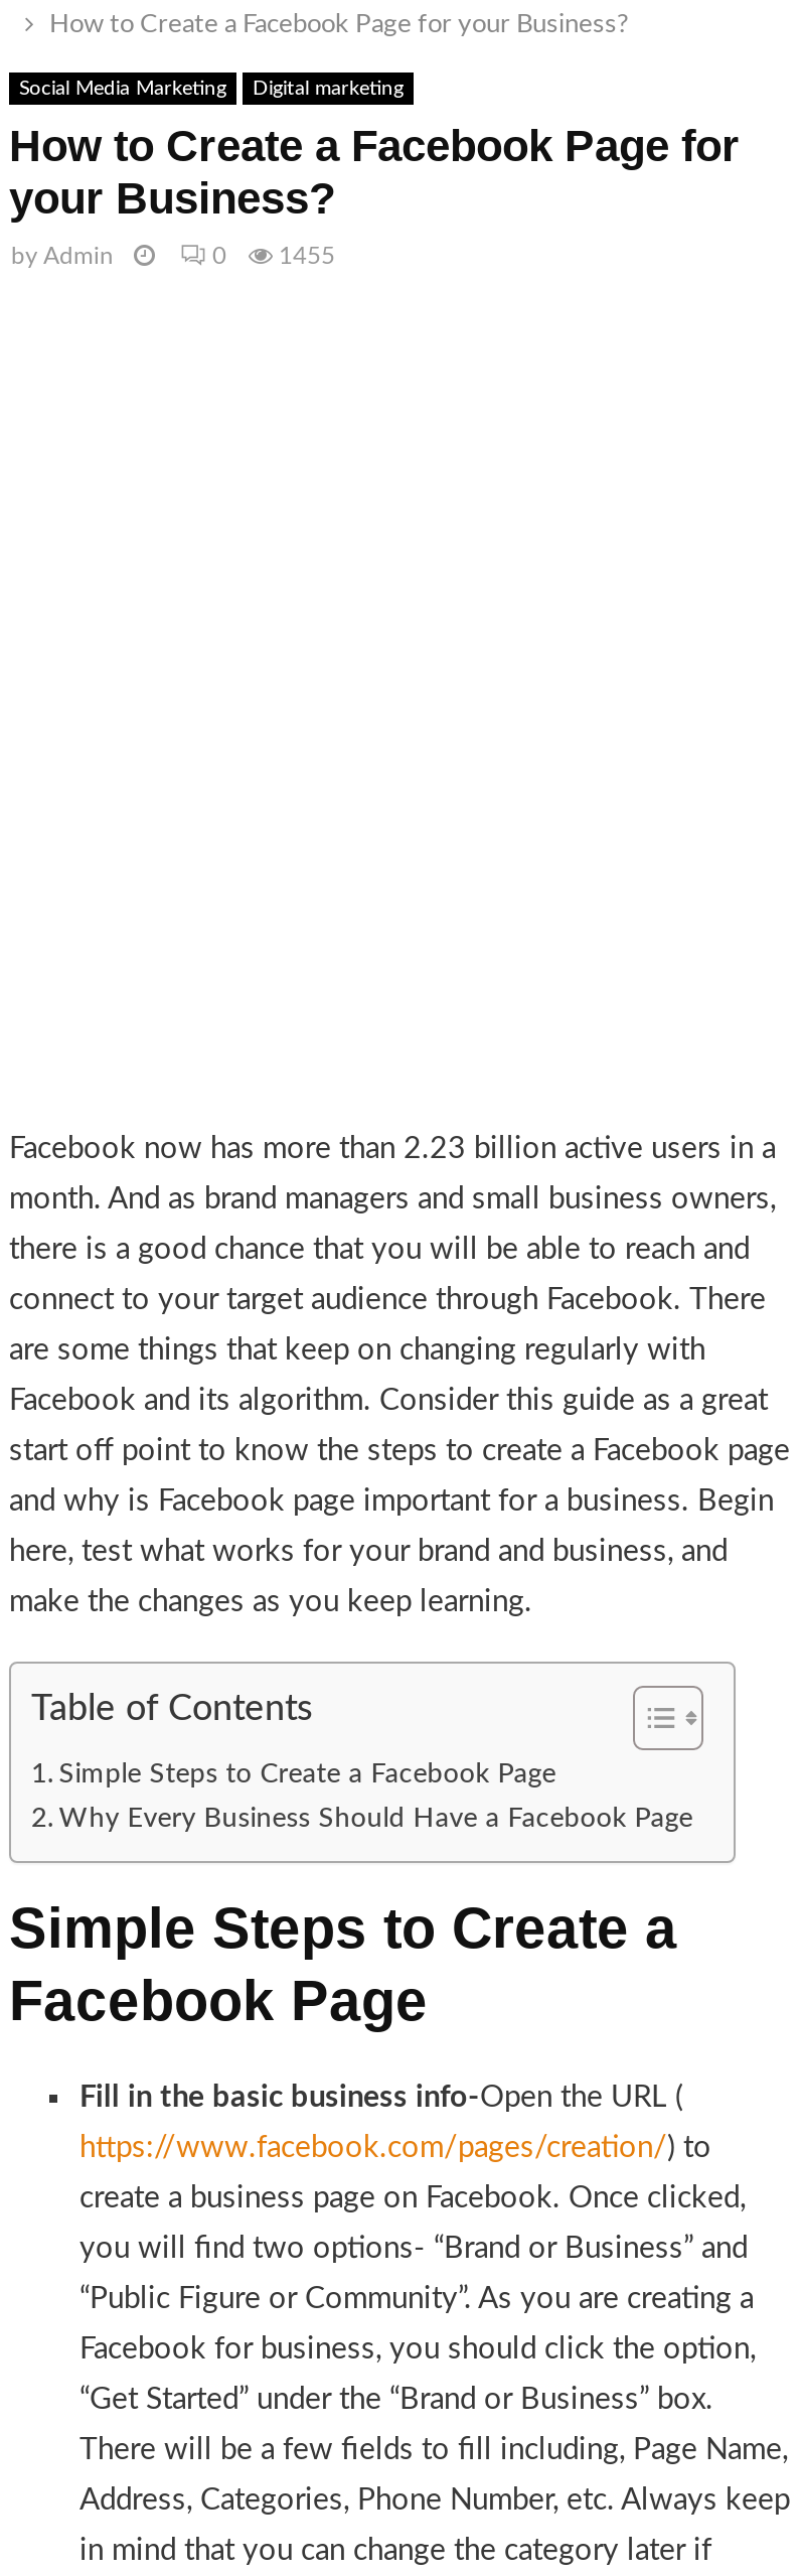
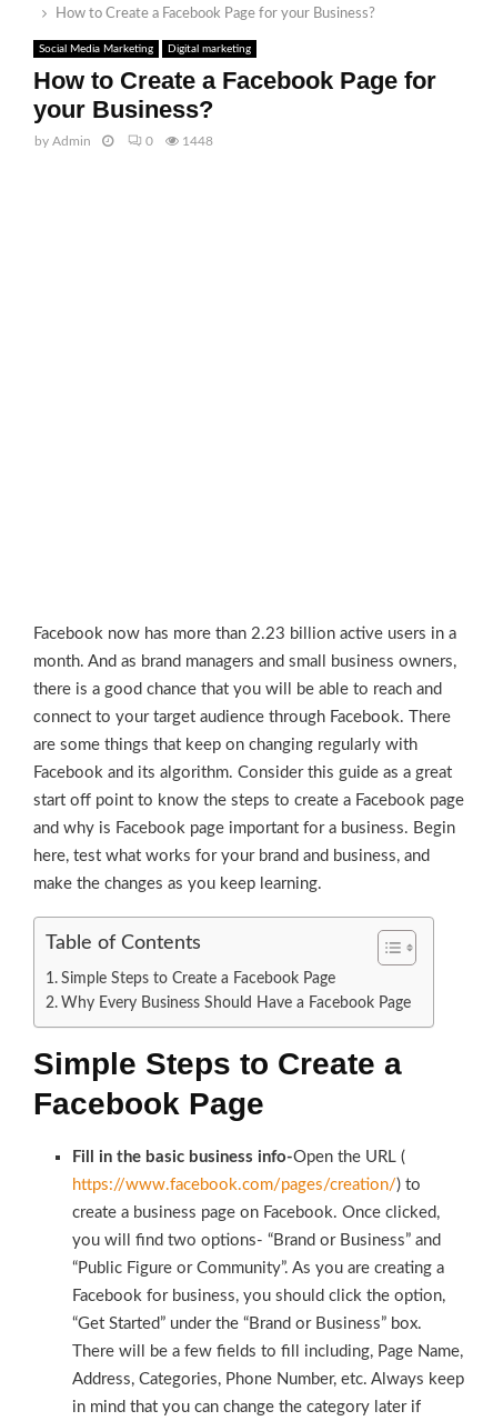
[279,244,335,268] 1455 -> [182,134,213,148] 1448

